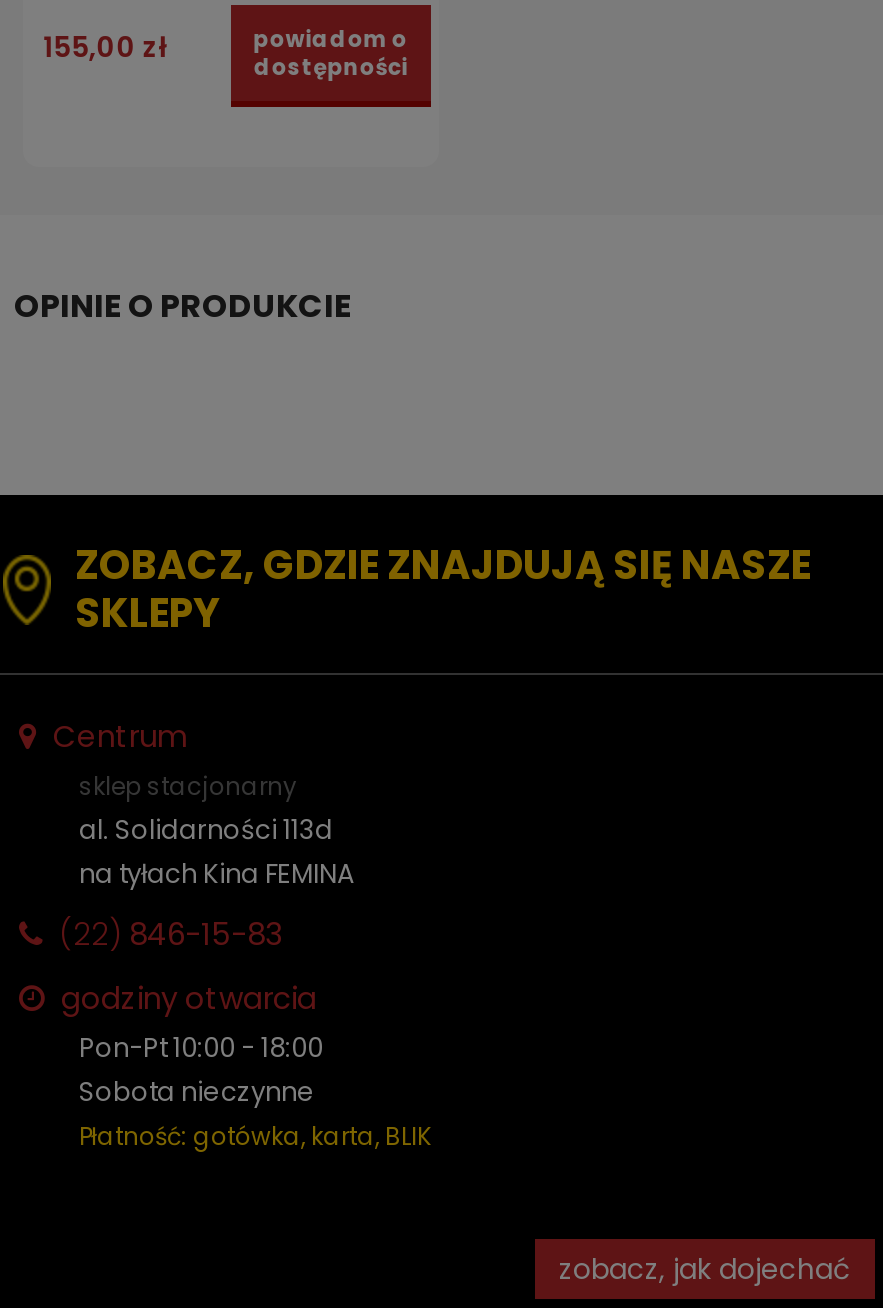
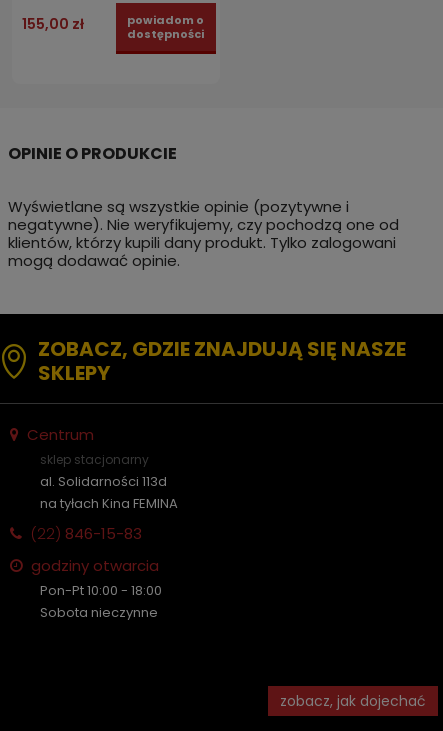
none -> [7,196,398,271] Wyświetlane są wszystkie opinie (pozytywne i | negatywne). Nie weryfikujemy, czy pochodzą one od | klientów, którzy kupili dany produkt. Tylko zalogowani | mogą dodawać opinie.
[79,1120,431,1154] Płatność: gotówka, karta, BLIK -> none

